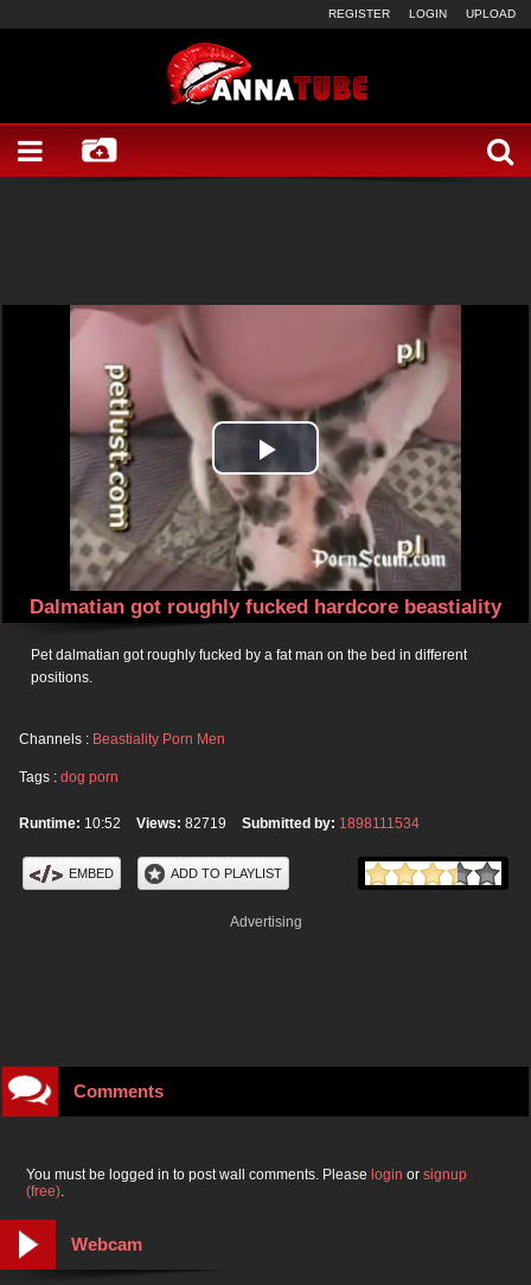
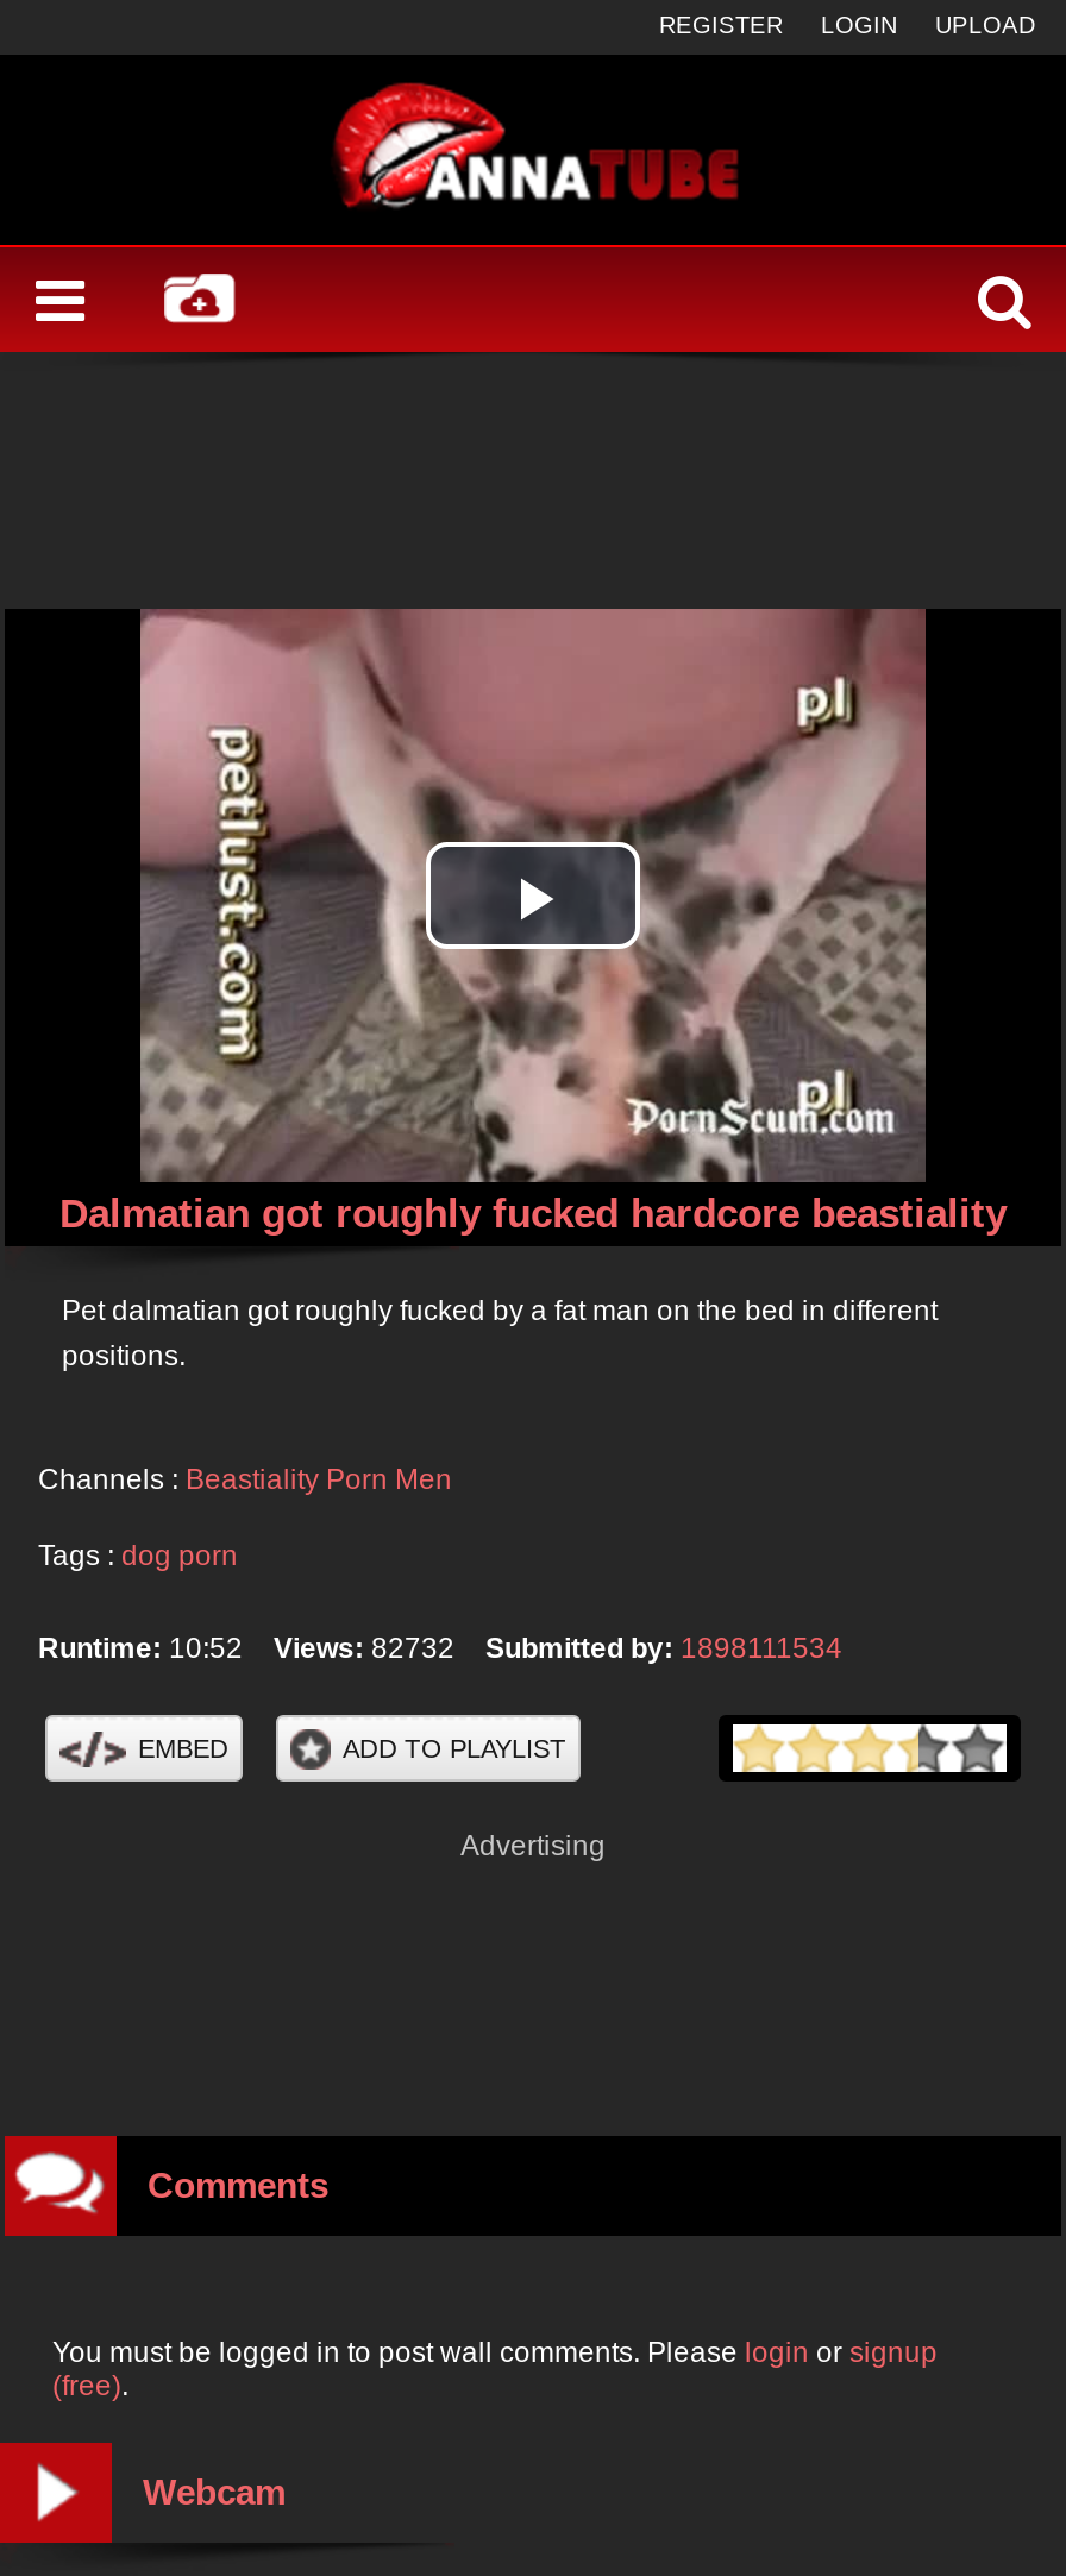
[19,815,420,832] Runtime: 10:52 Views: 82719 Submitted by: 1898111534 -> [38,1631,842,1665] Runtime: 10:52 Views: 82732 Submitted by: 1898111534

